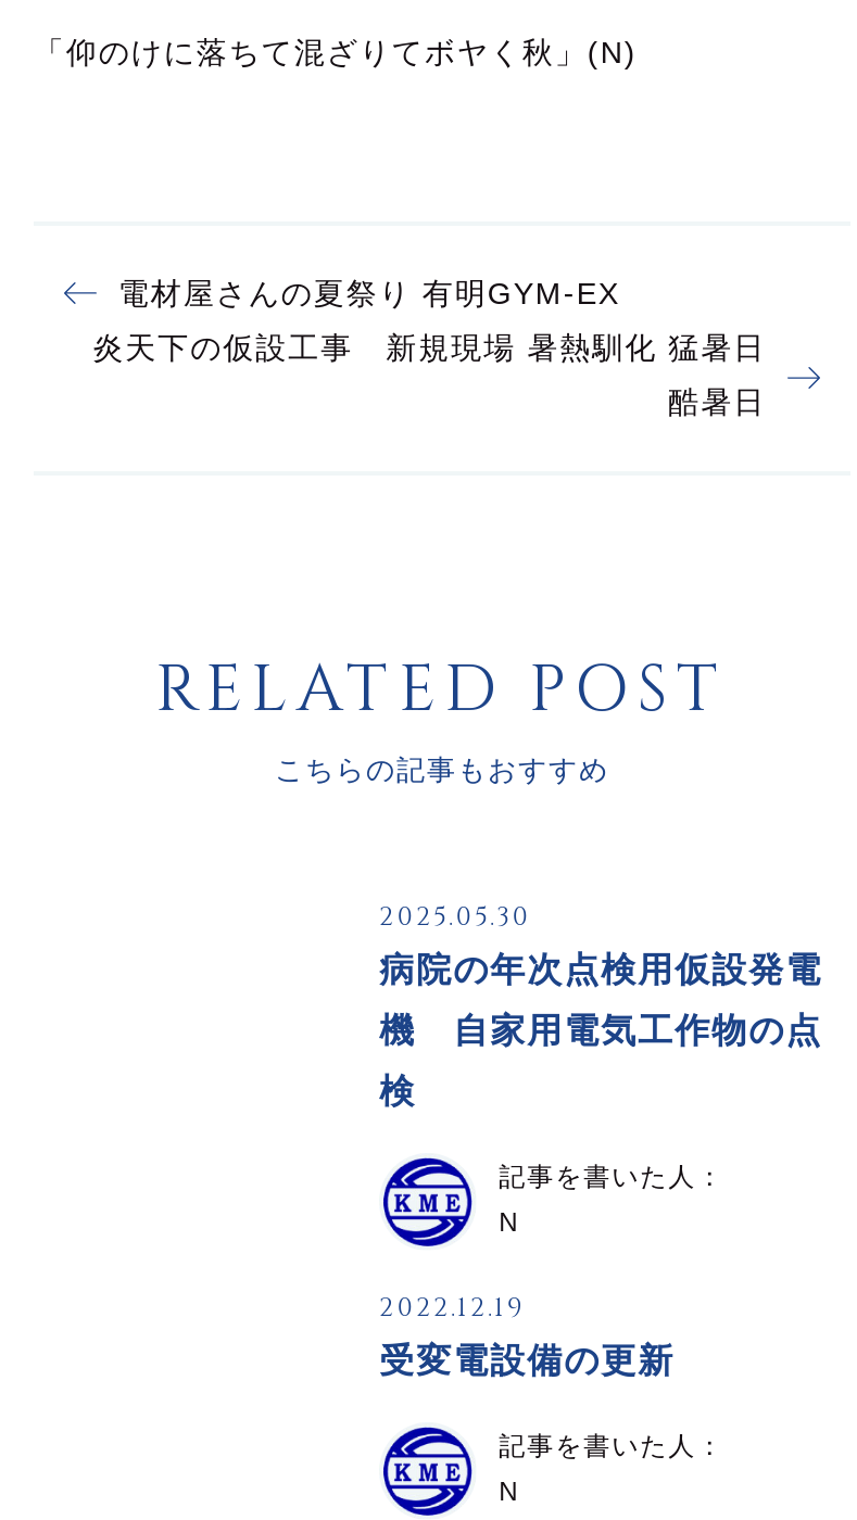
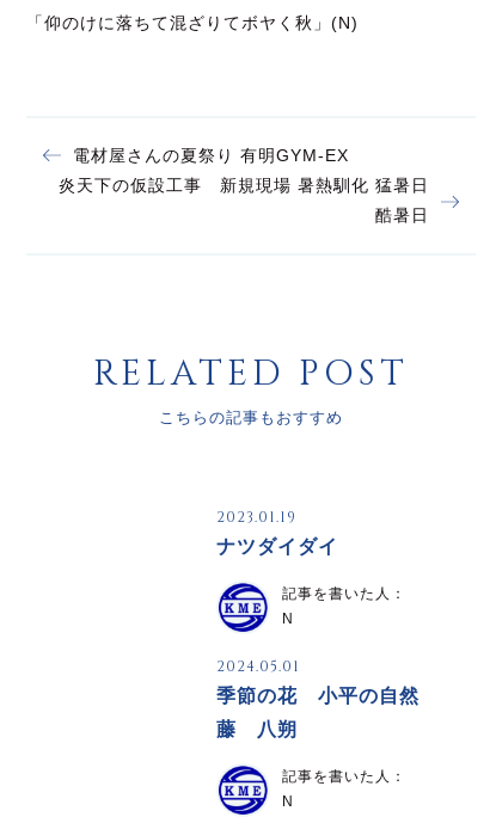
[379,899,822,1109] 2025.05.30 | 病院の年次点検用仮設発電 | 機 自家用電気工作物の点 | 検 -> [216,507,338,556] 2023.01.19 | ナツダイダイ
moved [379,1153,725,1251] -> [216,580,406,634]: [image] | 記事を書いた人： | N
[379,1289,675,1378] 2022.12.19 | 受変電設備の更新 -> [216,657,440,739] 2024.05.01 | 季節の花 小平の自然 | 藤 八朔

